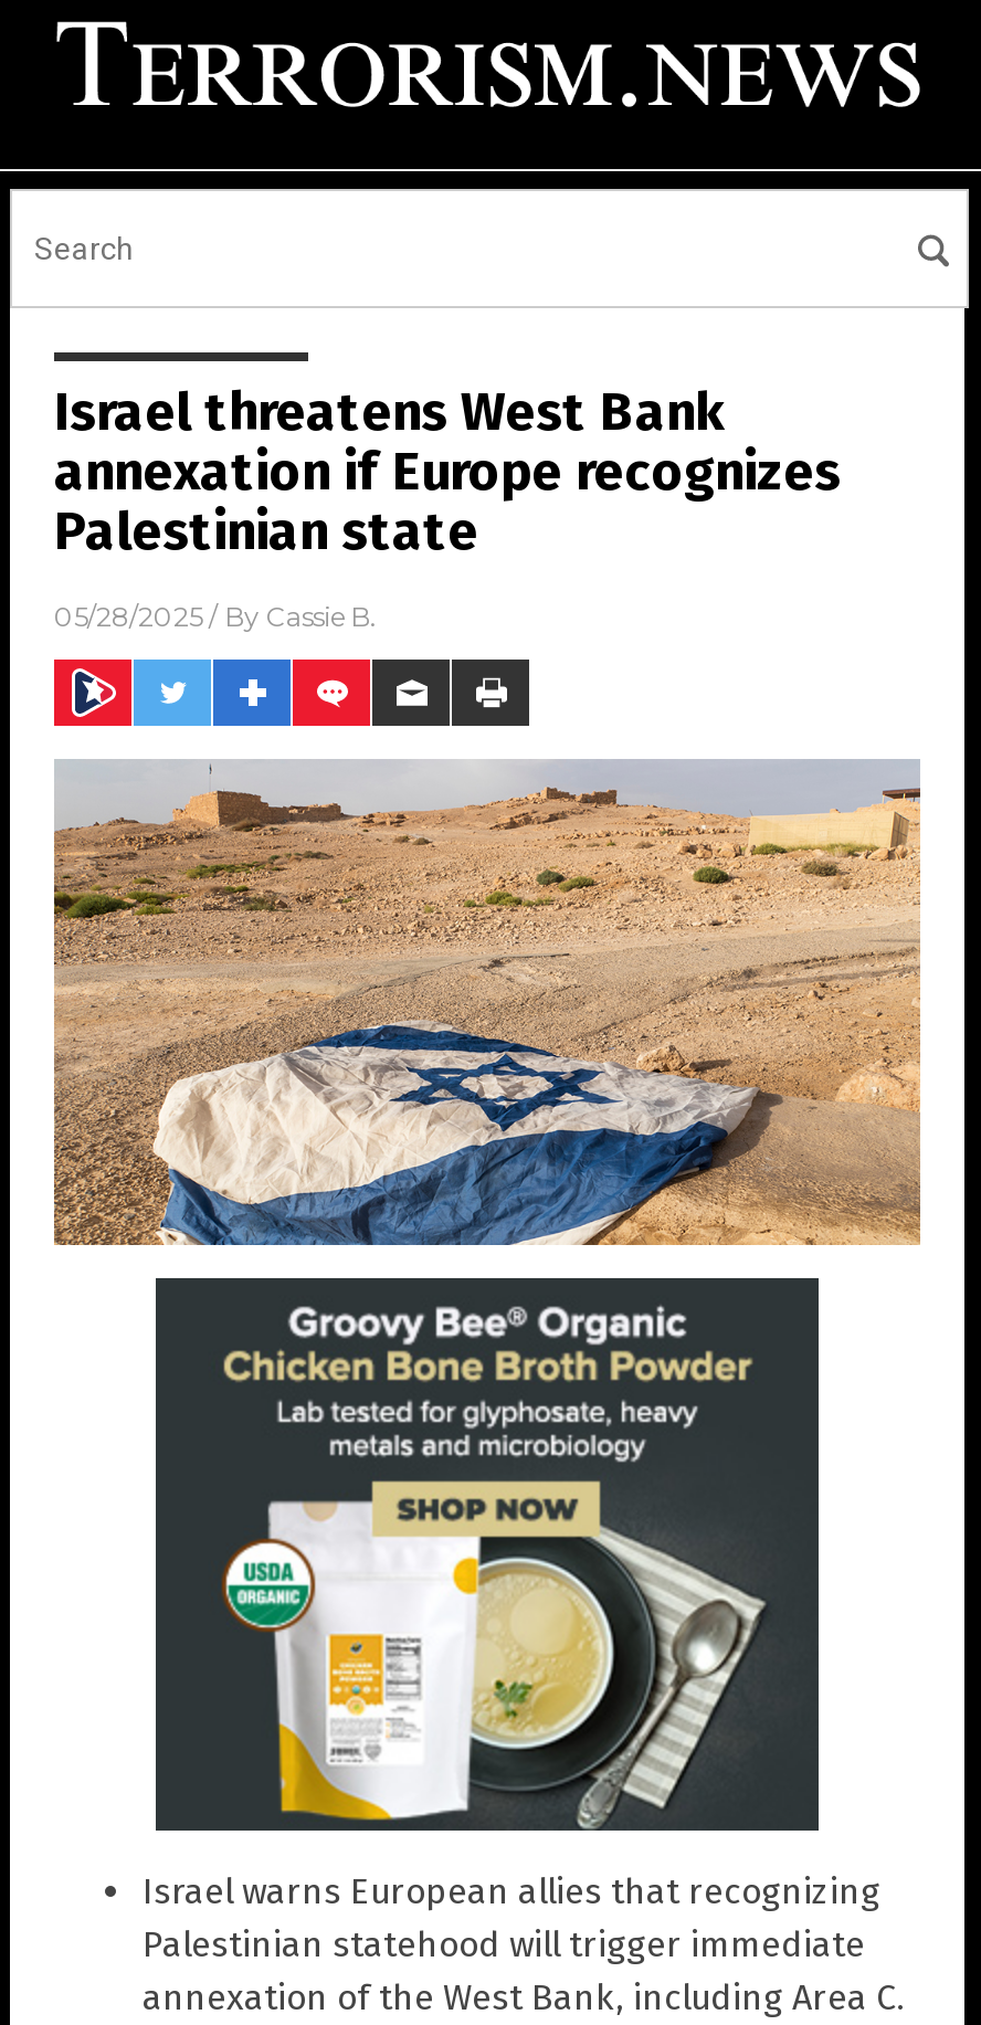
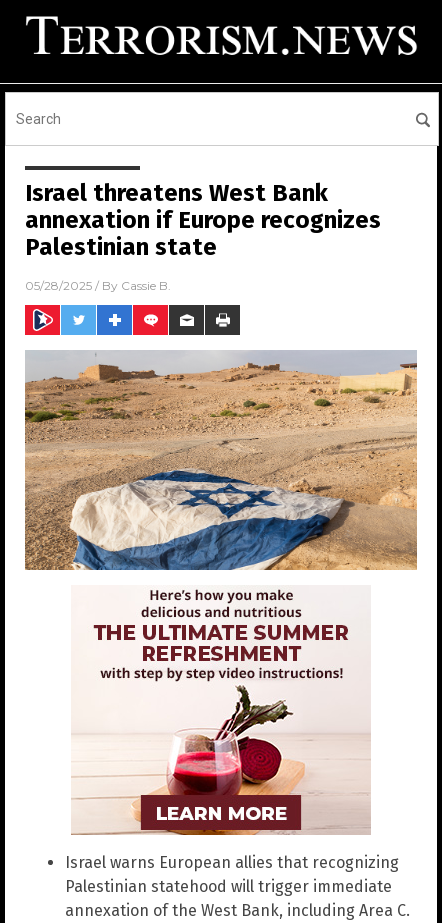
[154,1276,821,1833] [image] -> [71,585,371,836] [image]

